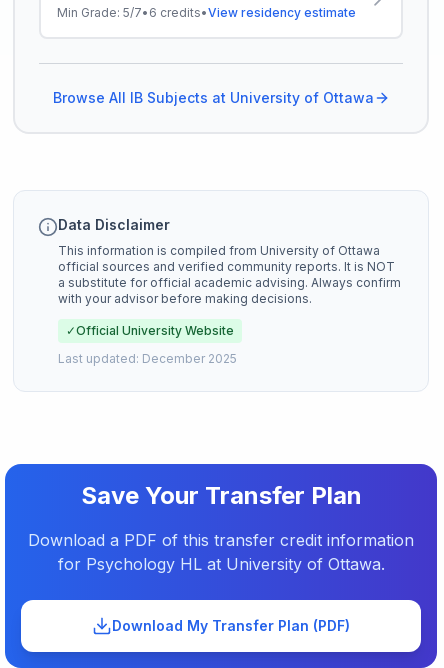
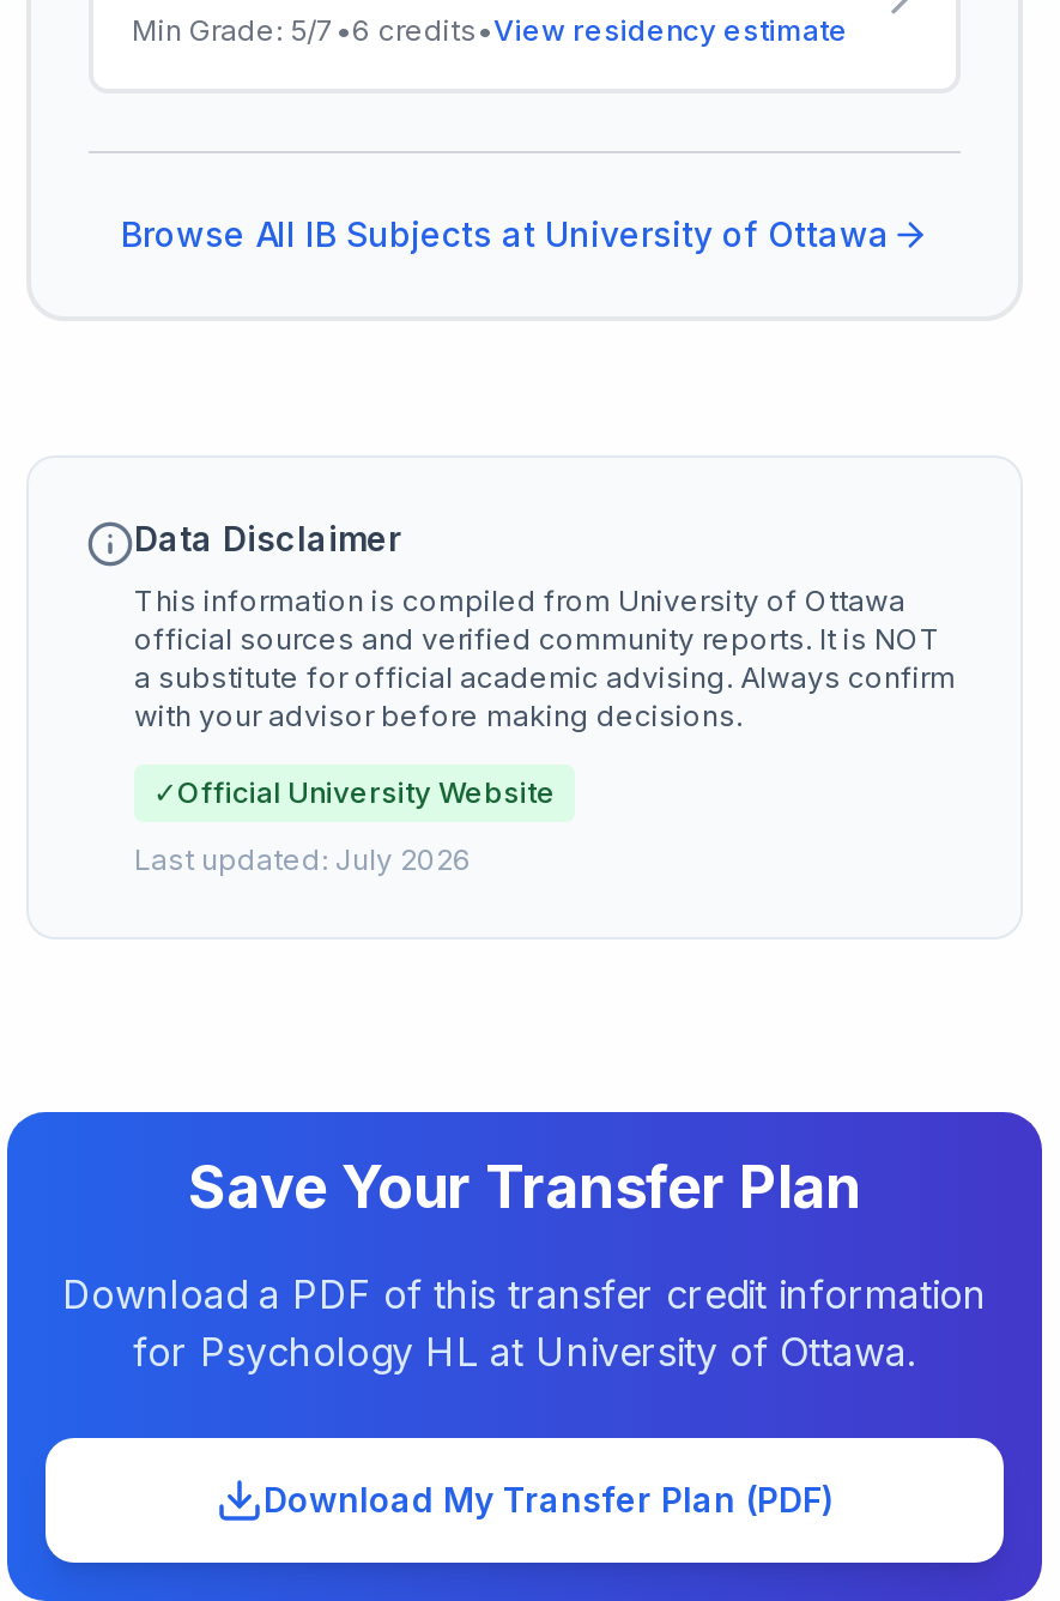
[58,351,237,366] Last updated: December 2025 -> [134,841,472,877] Last updated: July 2026

